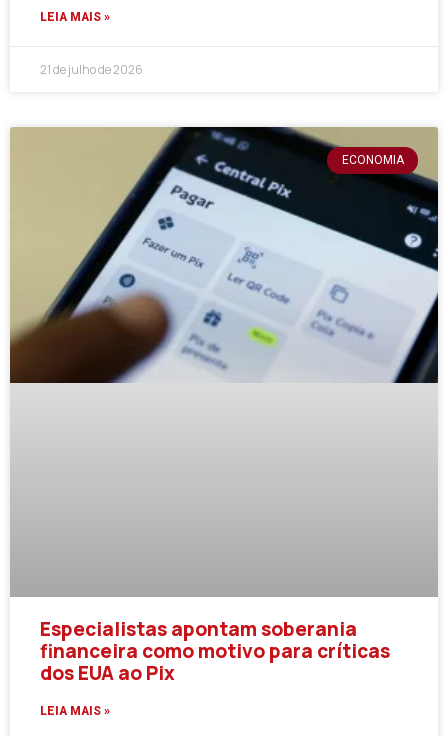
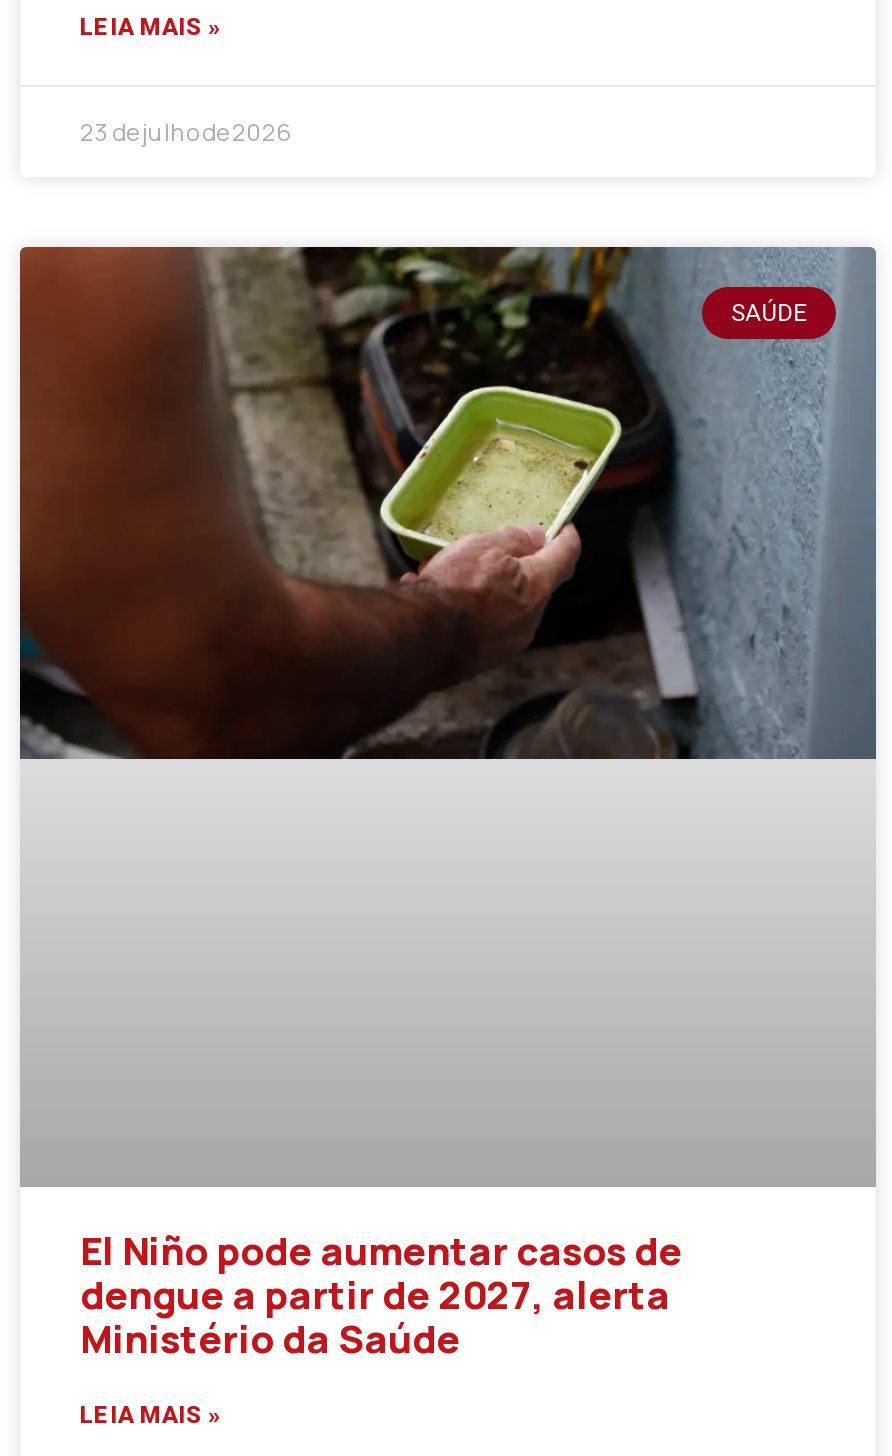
[40,61,143,78] 21 de julho de 2026 -> [80,114,292,148] 23 de julho de 2026
[9,126,439,384] [image] | ECONOMIA -> [18,246,878,762] [image] | SAÚDE
[40,616,390,686] Especialistas apontam soberania | financeira como motivo para críticas | dos EUA ao Pix -> [80,1225,682,1365] El Niño pode aumentar casos de | dengue a partir de 2027, alerta | Ministério da Saúde

